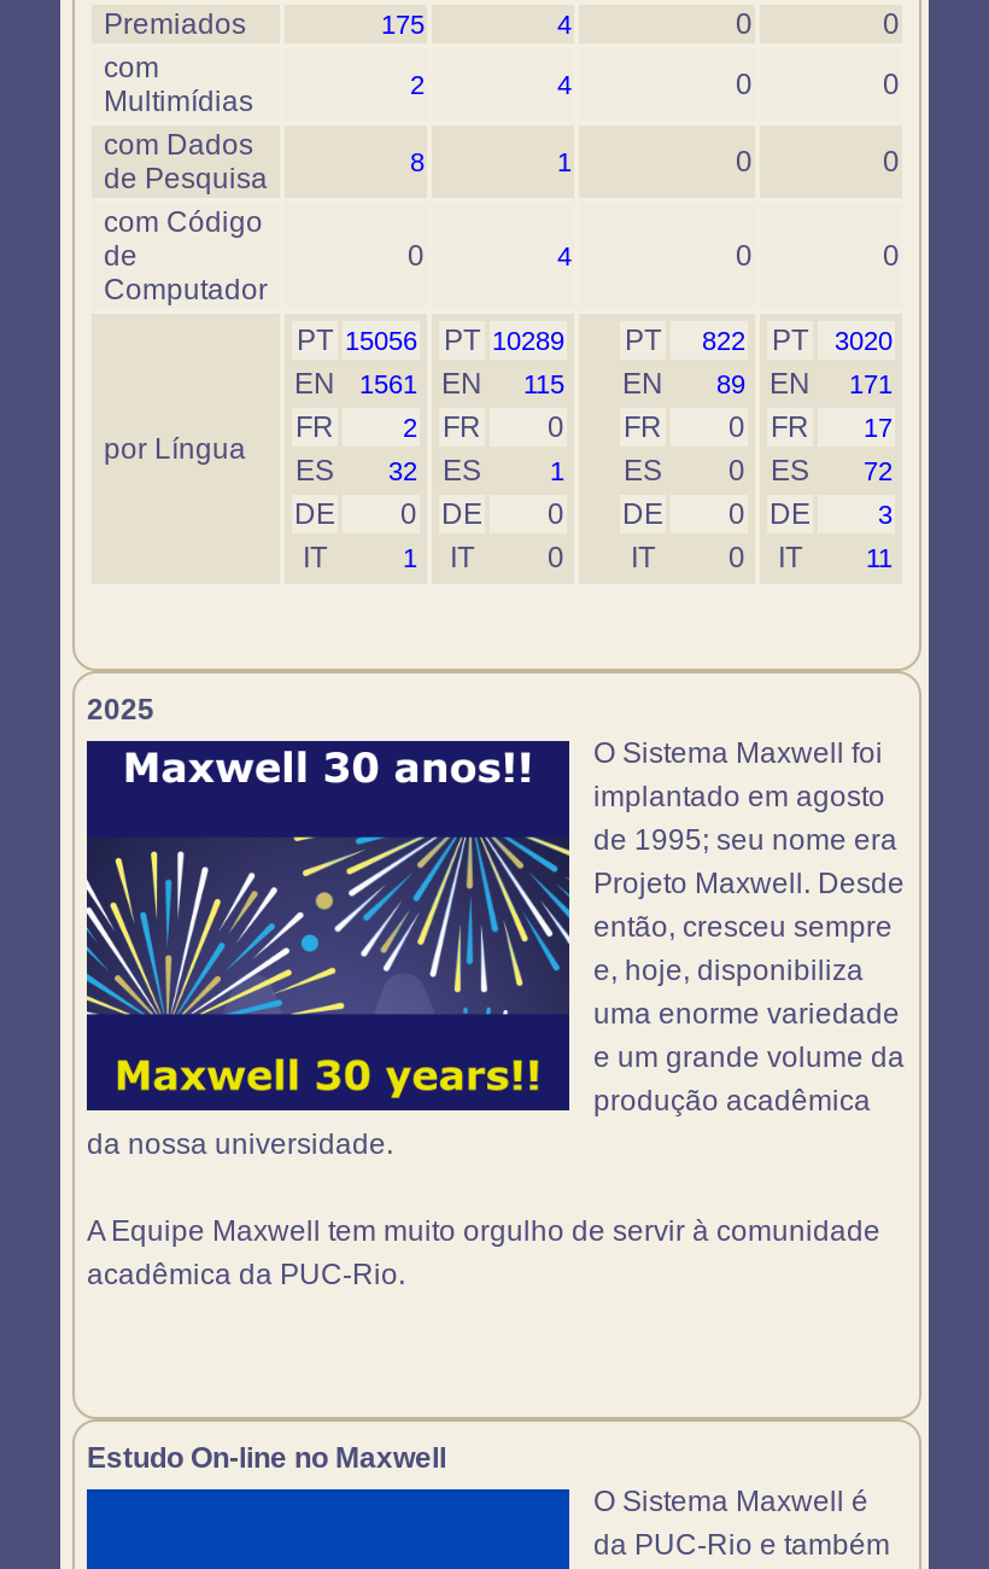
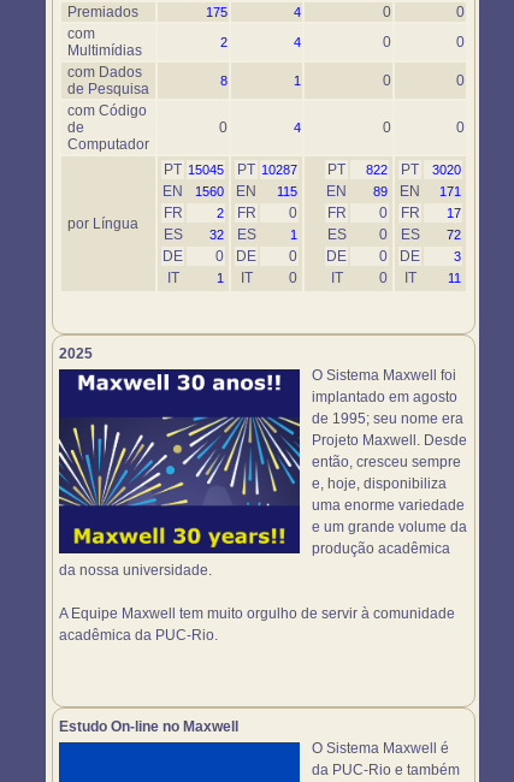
[297,323,417,357] PT 15056 -> [164,161,224,178] PT 15045
[444,323,564,357] PT 10289 -> [237,161,297,178] PT 10287
[294,367,893,401] EN 1561 EN 115 EN 89 EN 171 -> [163,183,461,200] EN 1560 EN 115 EN 89 EN 171

